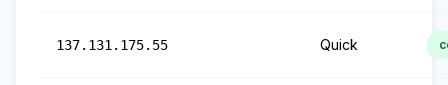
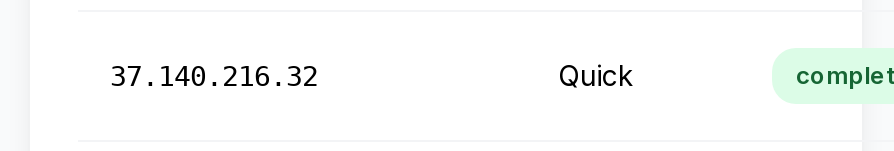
[56,37,168,53] 137.131.175.55 -> [110,60,318,92] 37.140.216.32

